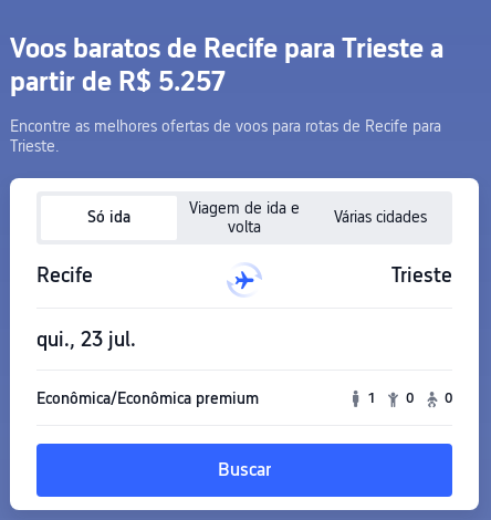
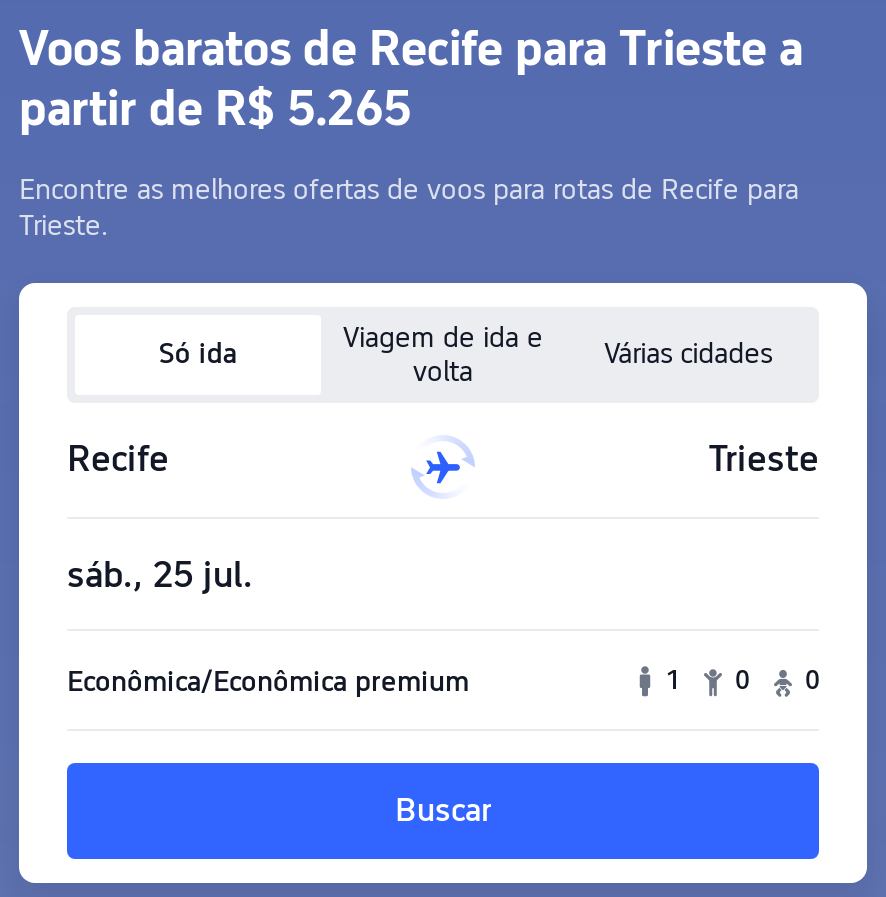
[10,65,226,97] partir de R$ 5.257 -> [19,78,411,136] partir de R$ 5.265
[36,327,136,350] qui., 23 jul. -> [67,552,253,594] sáb., 25 jul.

